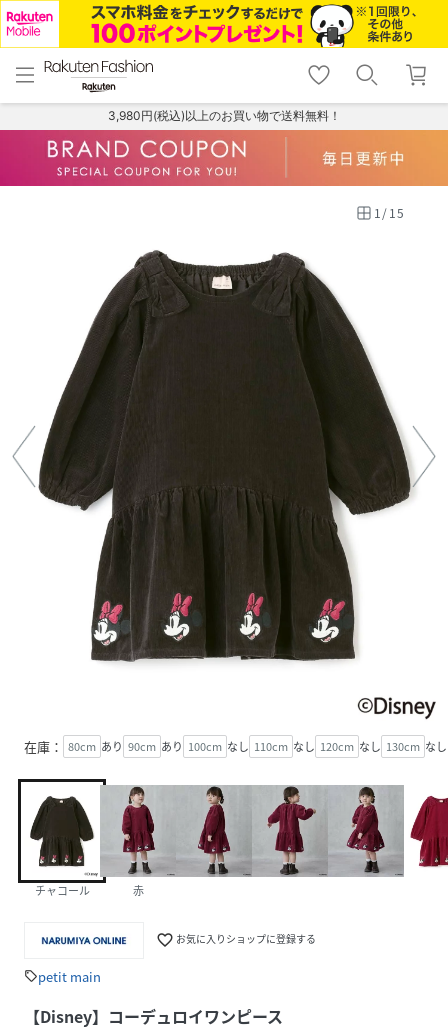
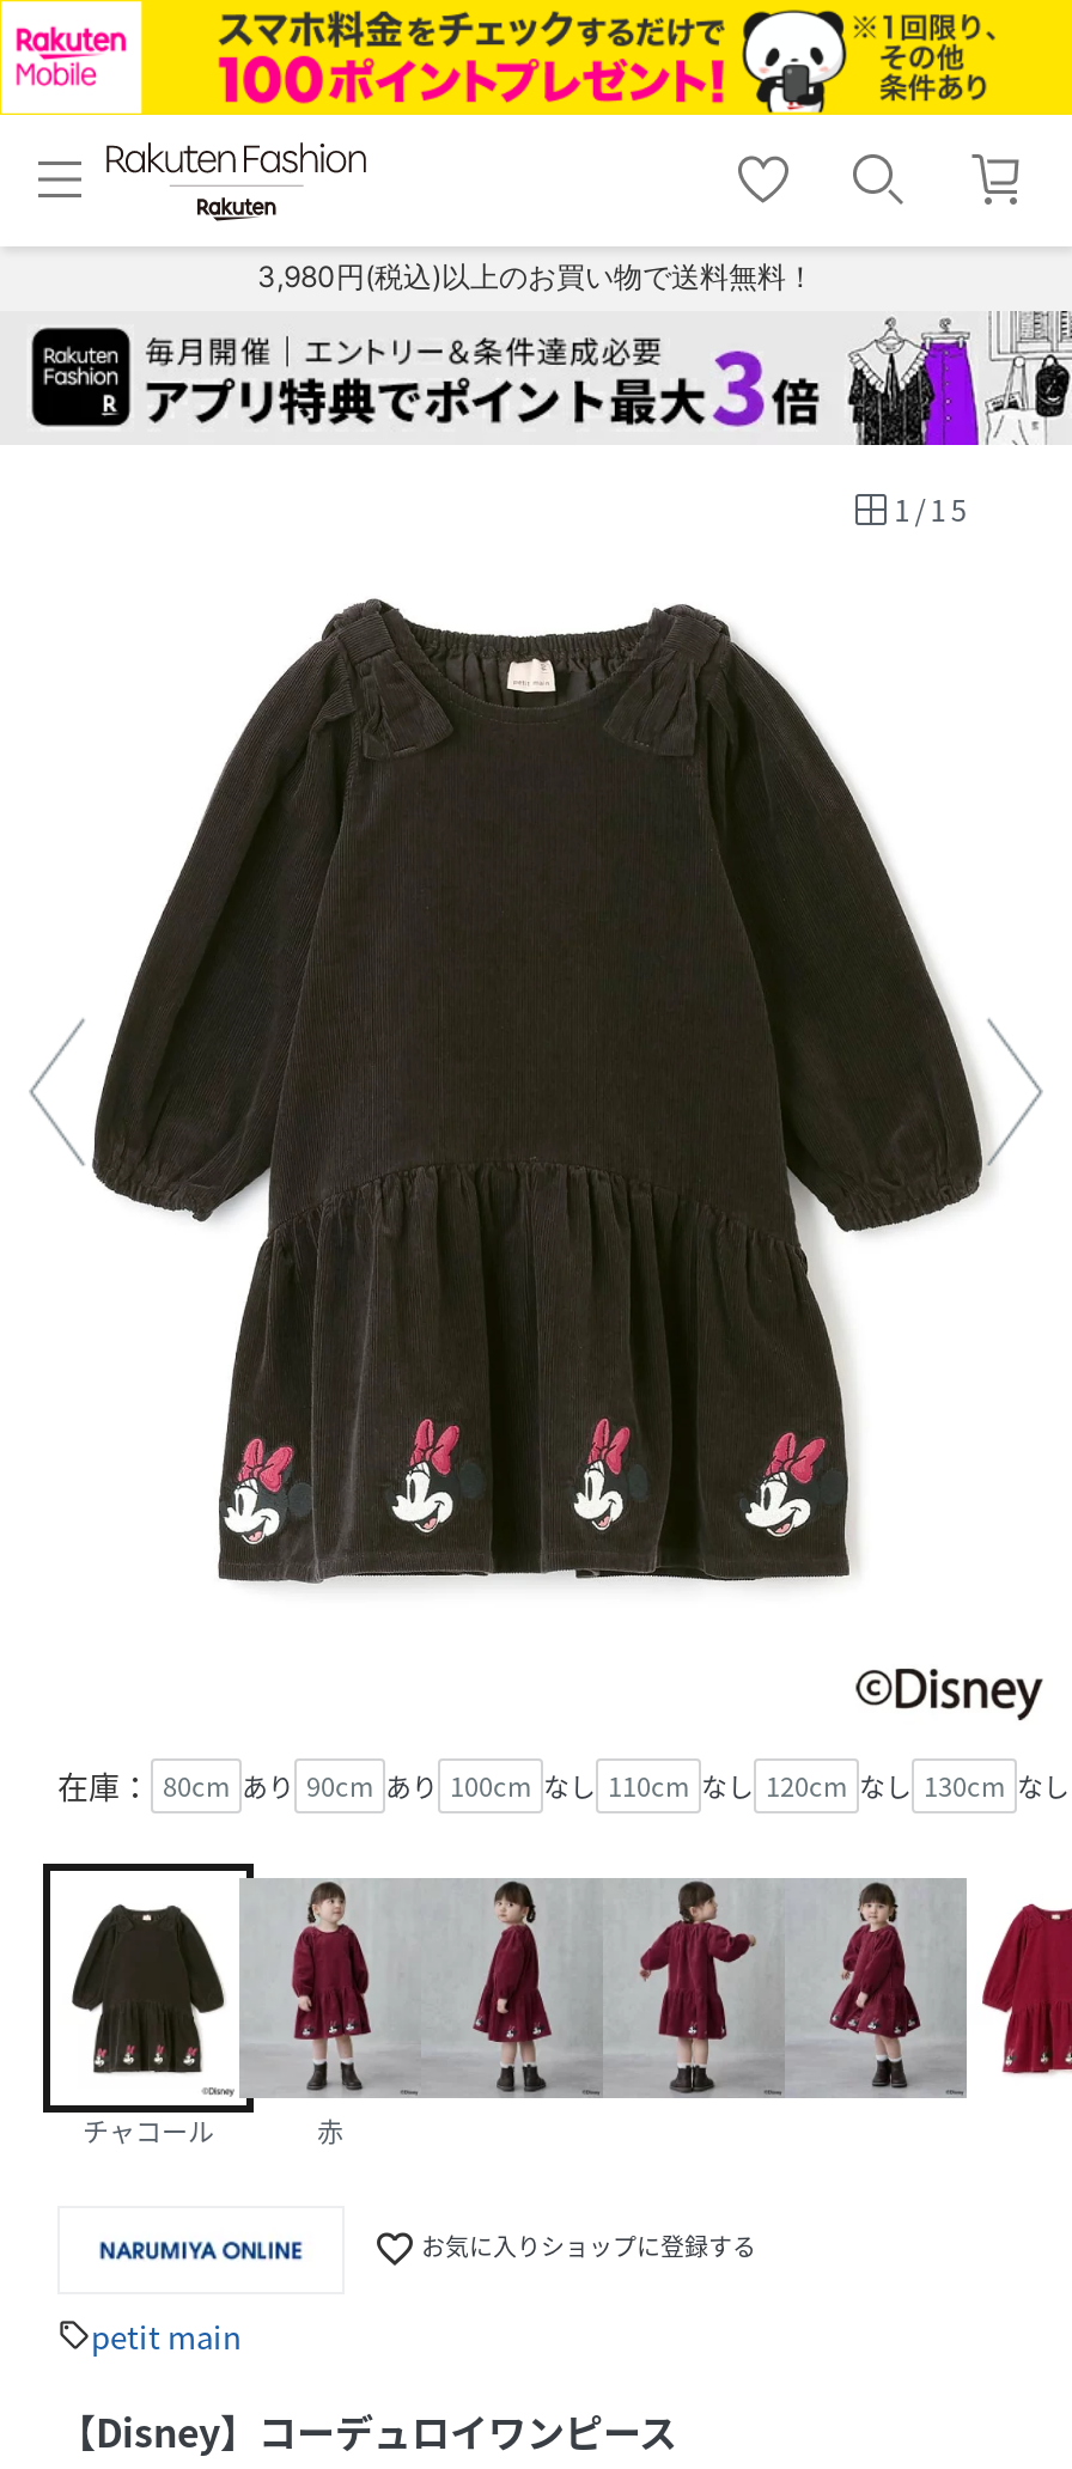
[3,129,445,187] [image] -> [7,309,1065,447] [image]

